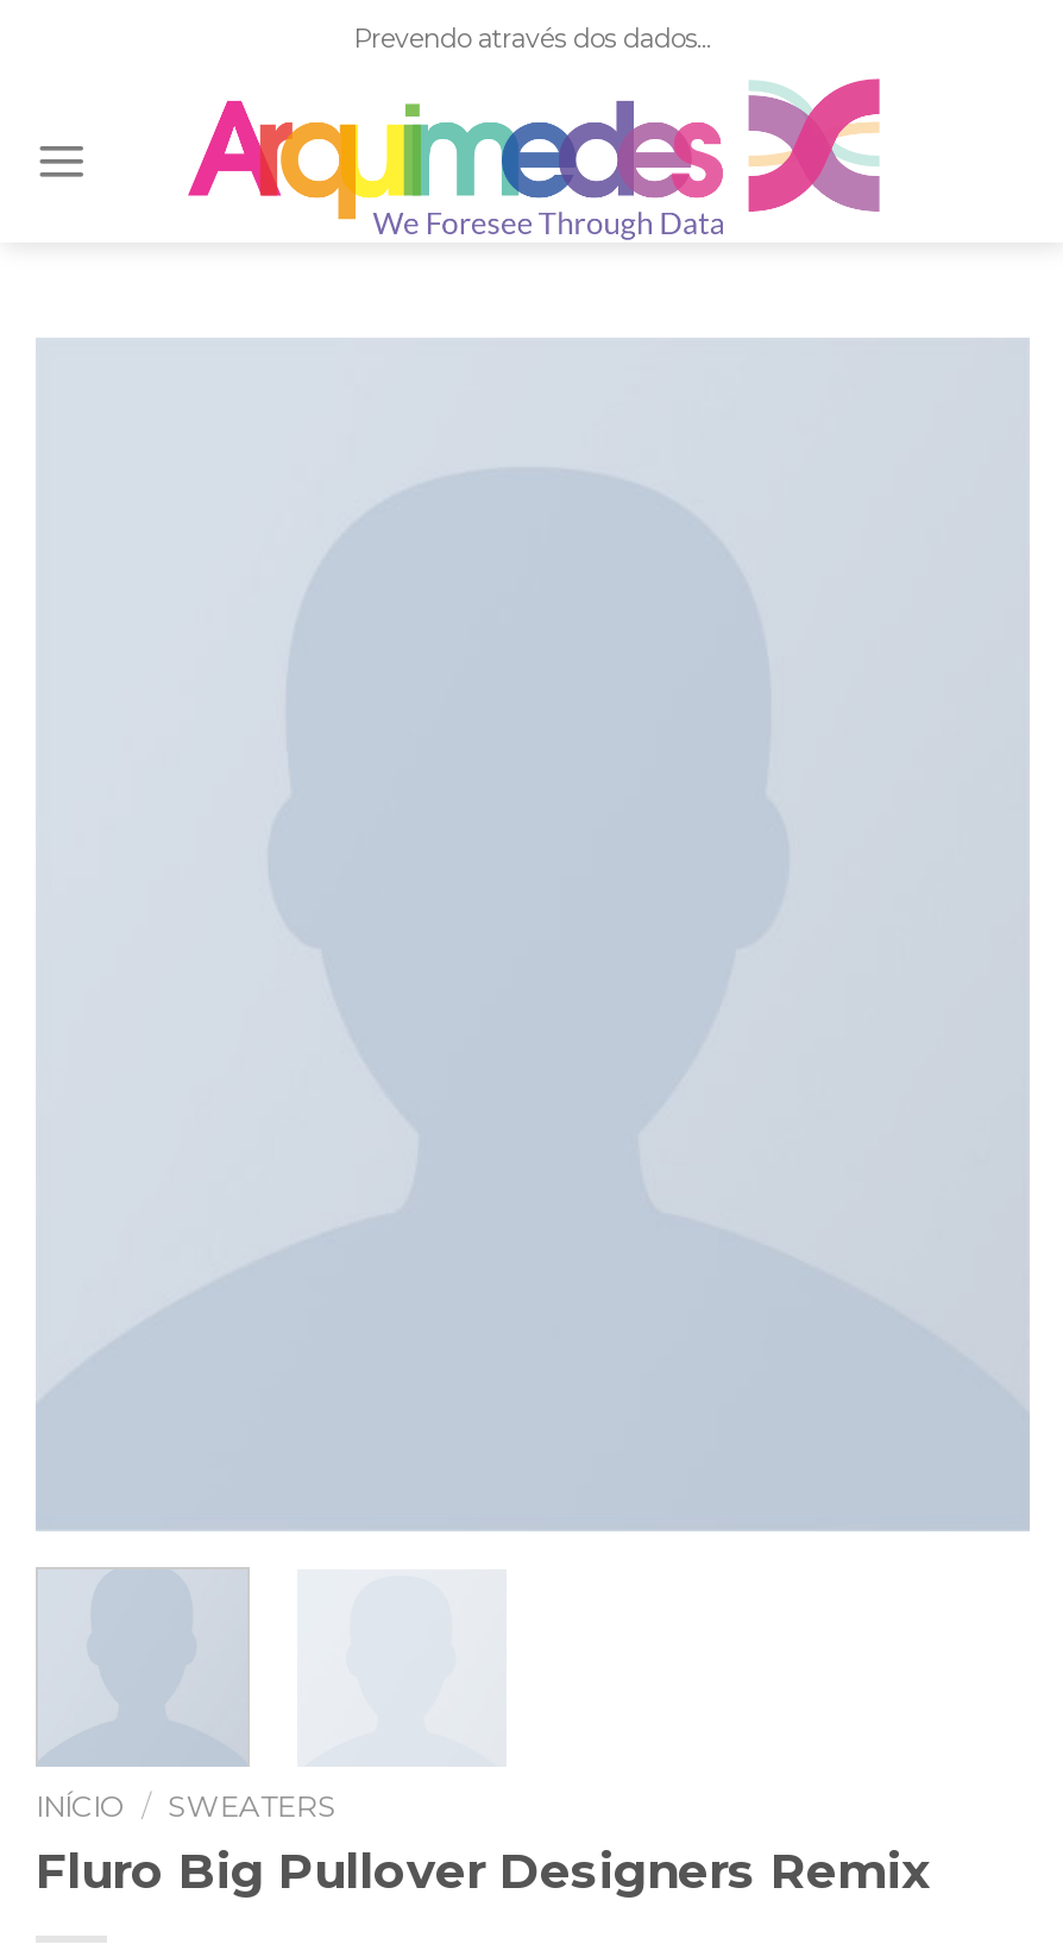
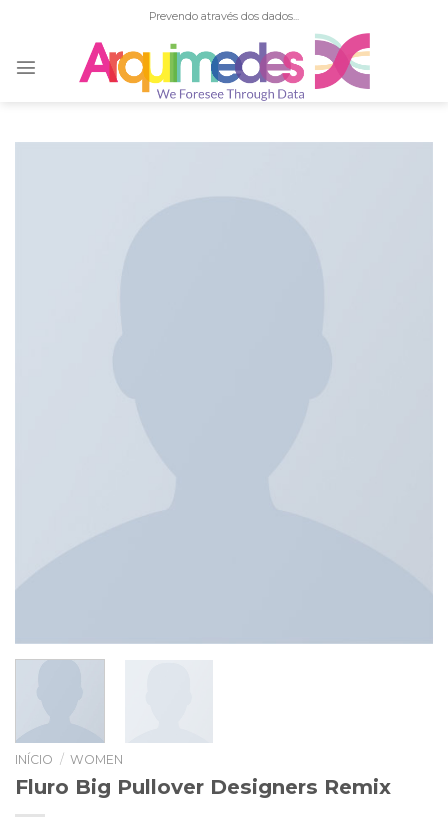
[36,1789,336,1825] INÍCIO / SWEATERS -> [15,752,123,767] INÍCIO / WOMEN

